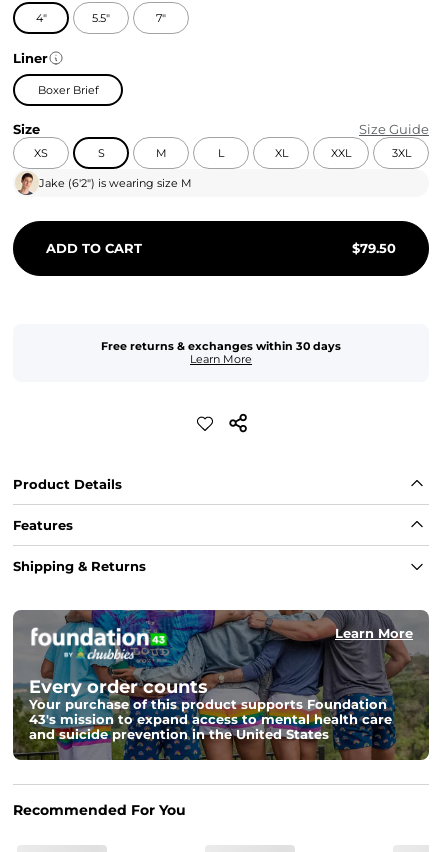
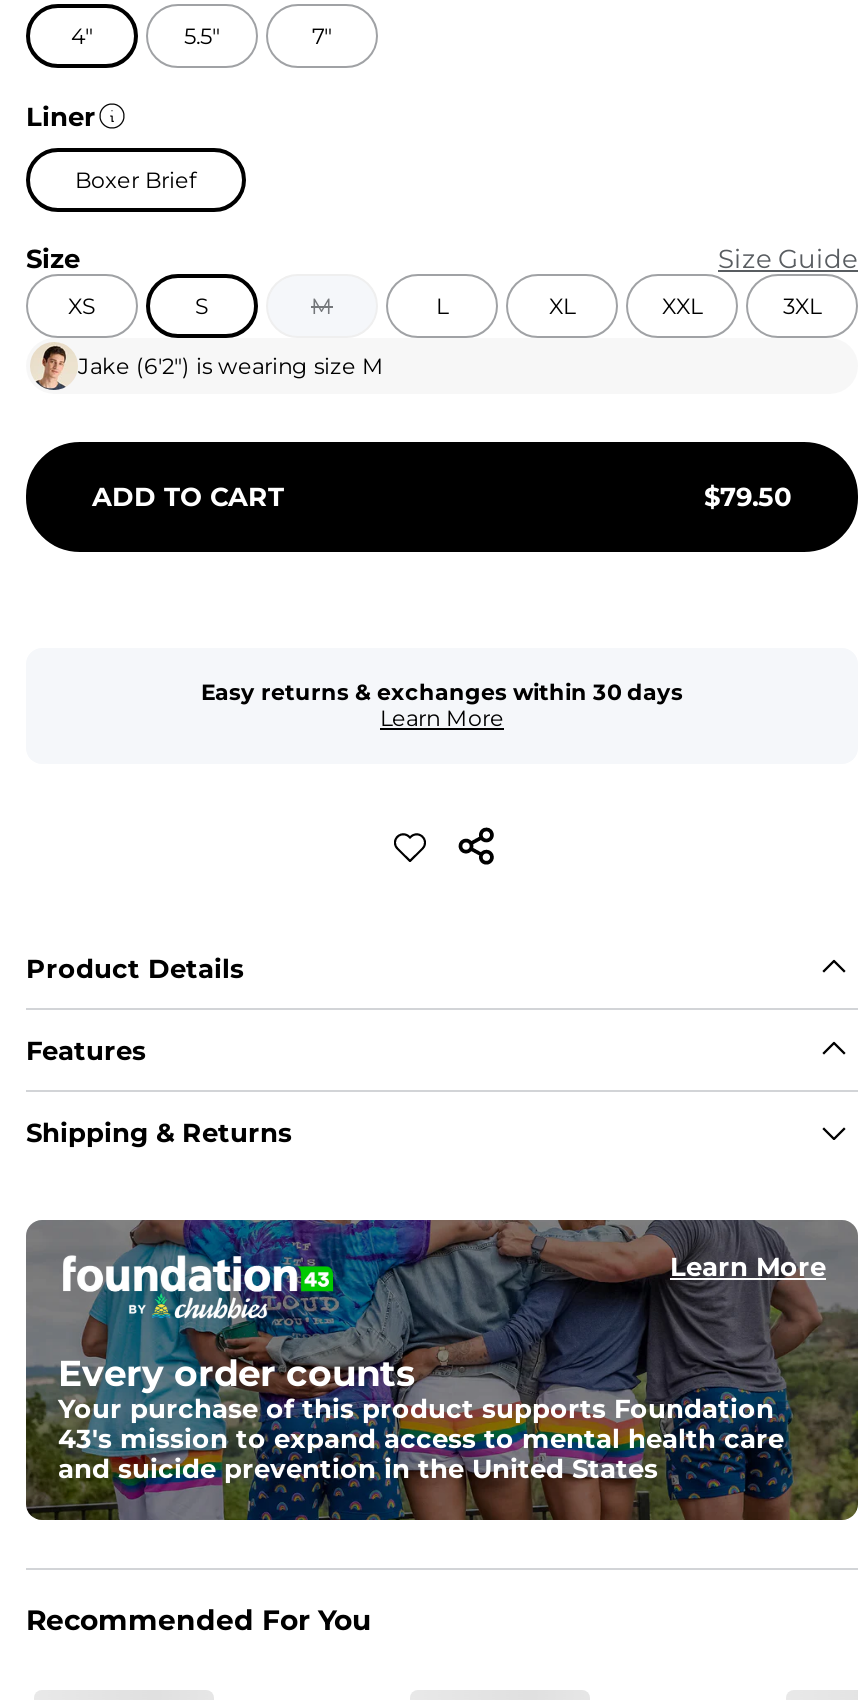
[101,339,341,353] Free returns & exchanges within 30 days -> [201,678,683,706] Easy returns & exchanges within 30 days

